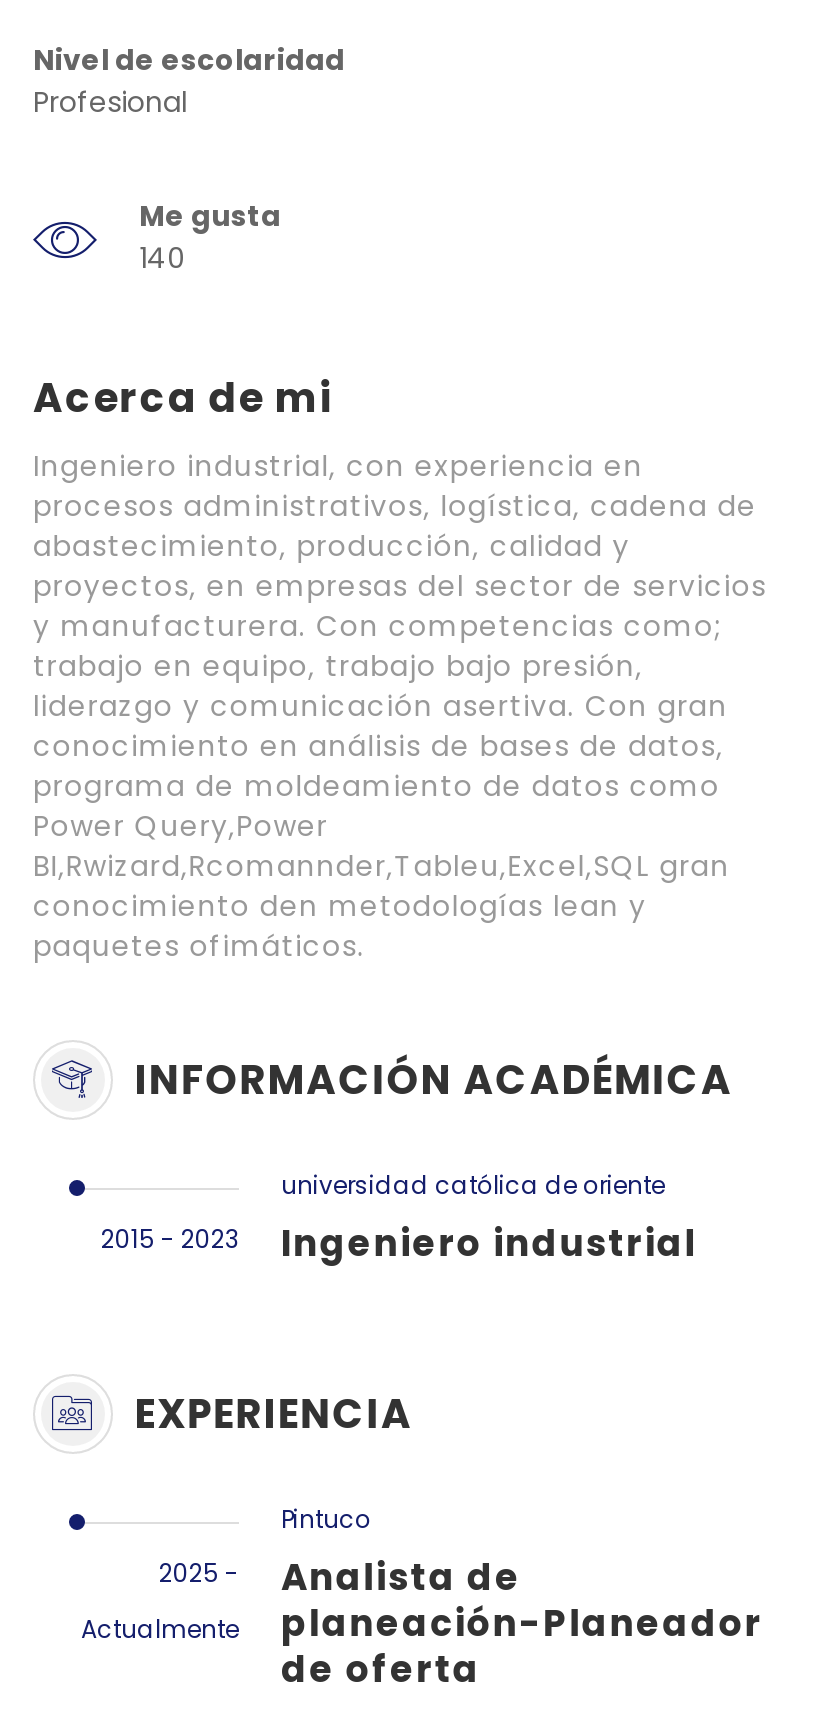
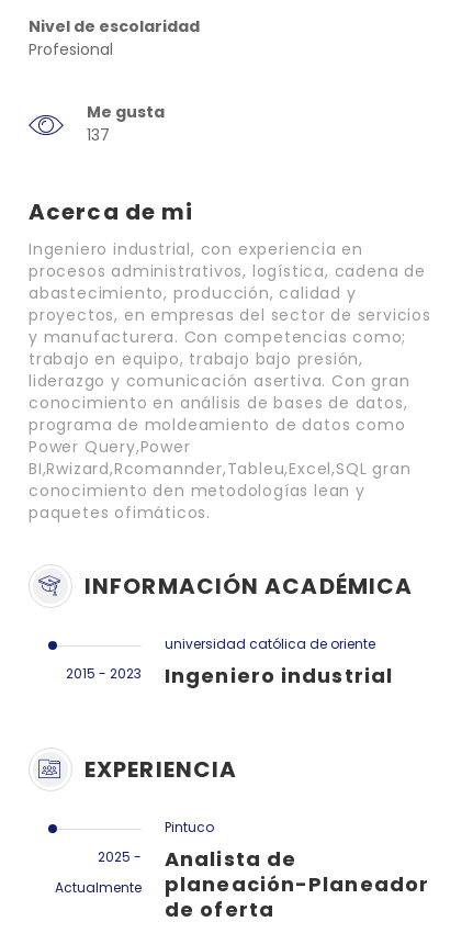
[139,237,185,277] 140 -> [87,124,110,146] 137

